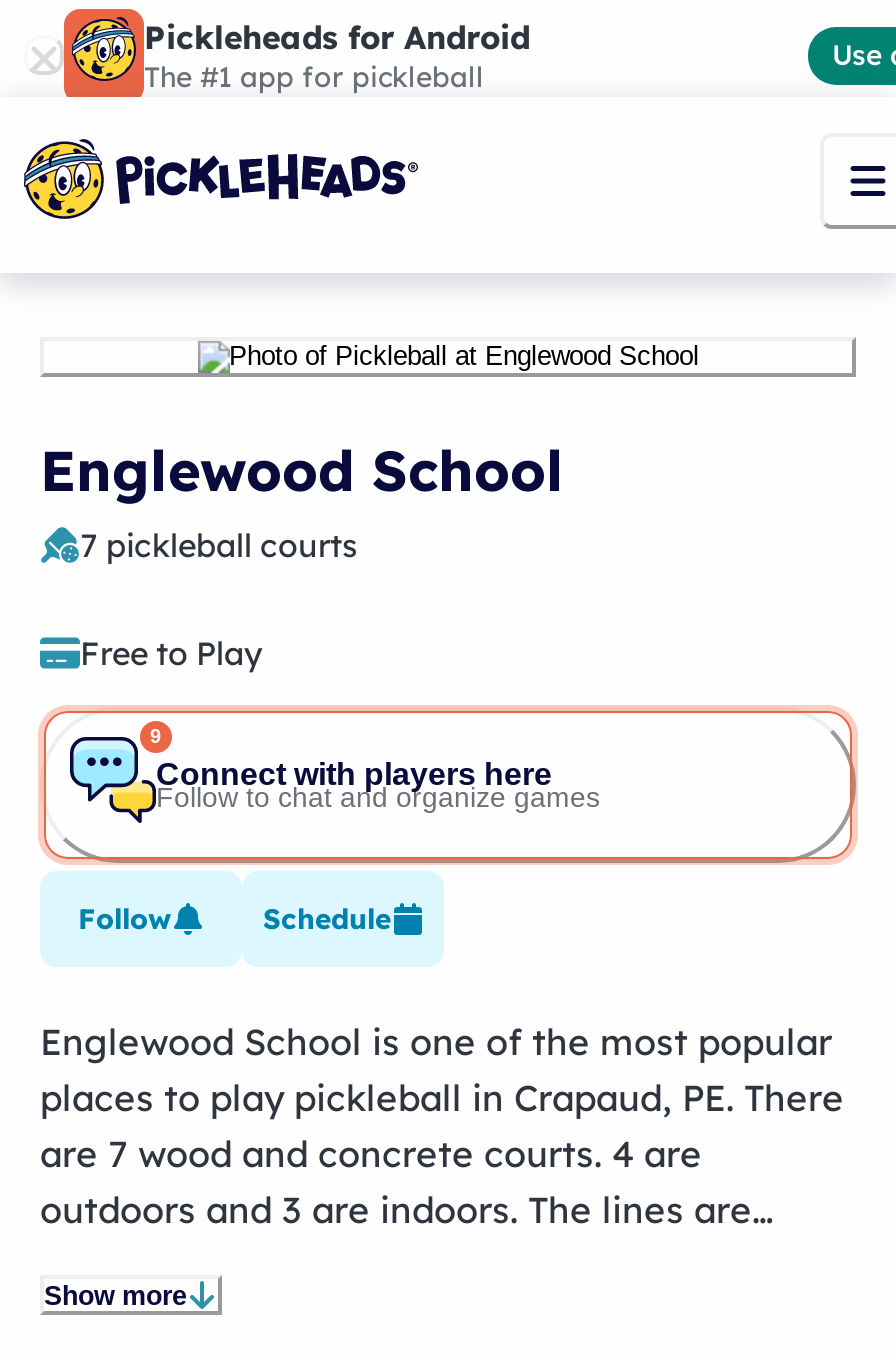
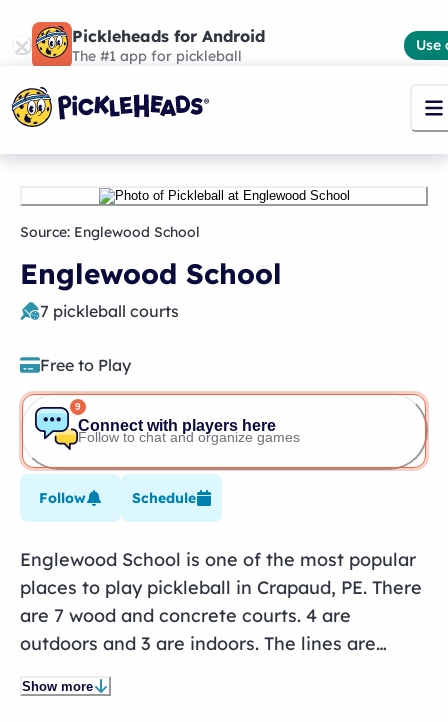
none -> [20,223,200,241] Source: Englewood School

